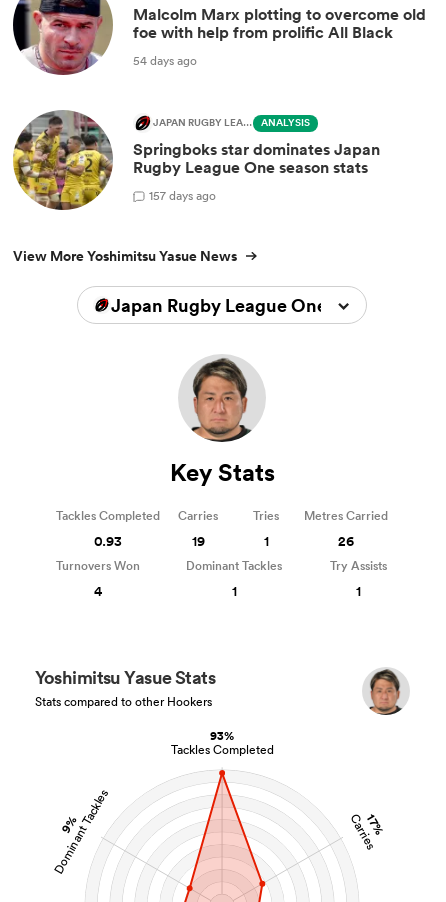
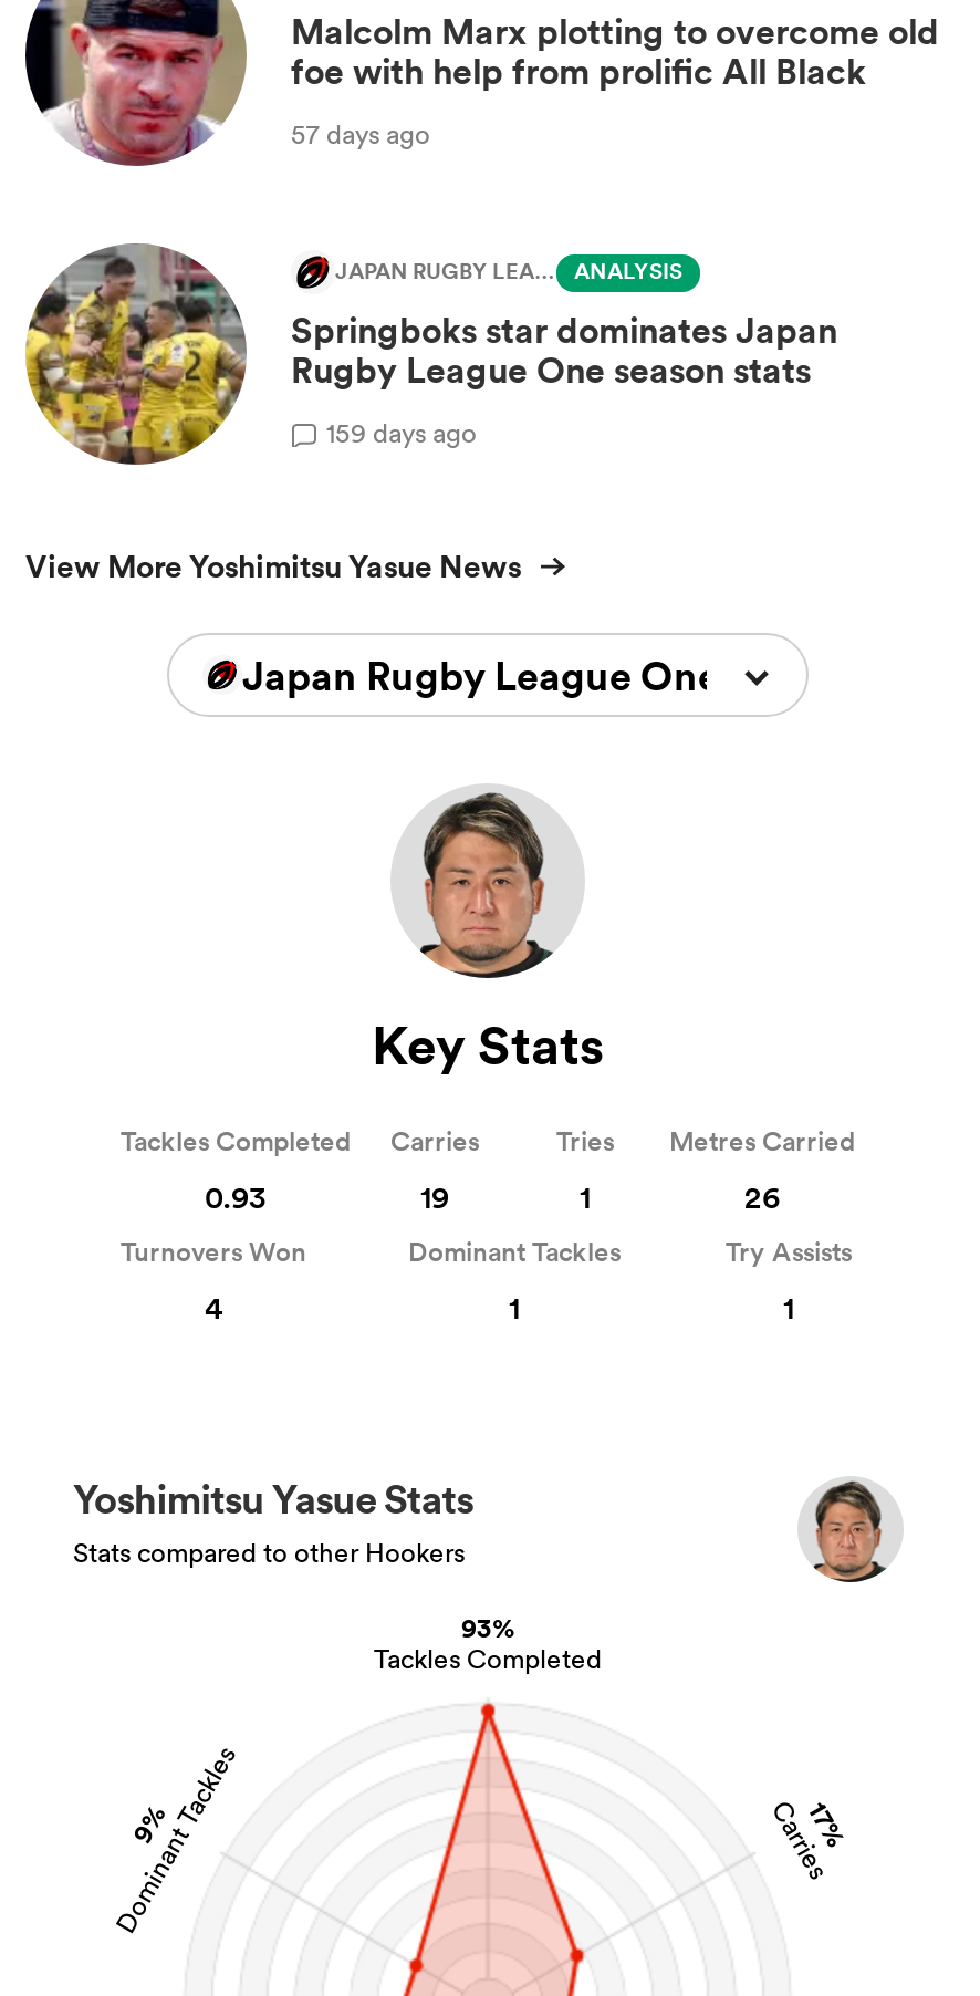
[133,52,197,69] 54 days ago -> [291,114,430,152] 57 days ago
[149,187,216,204] 157 days ago -> [326,413,477,451] 159 days ago

